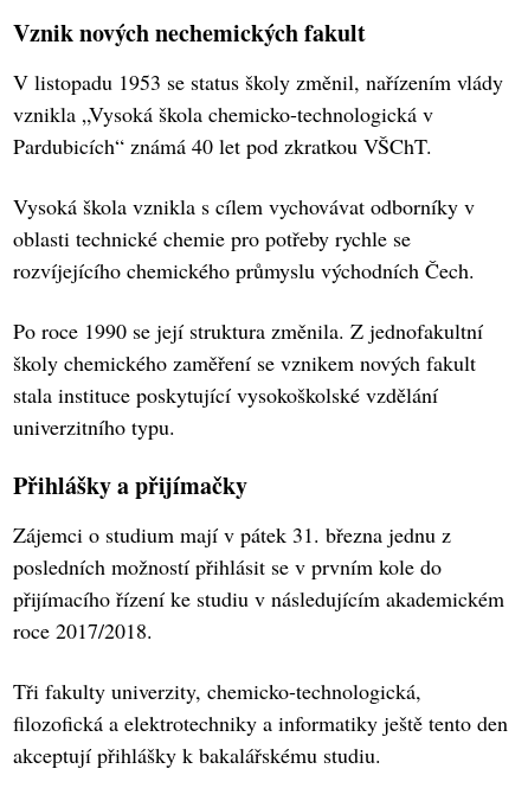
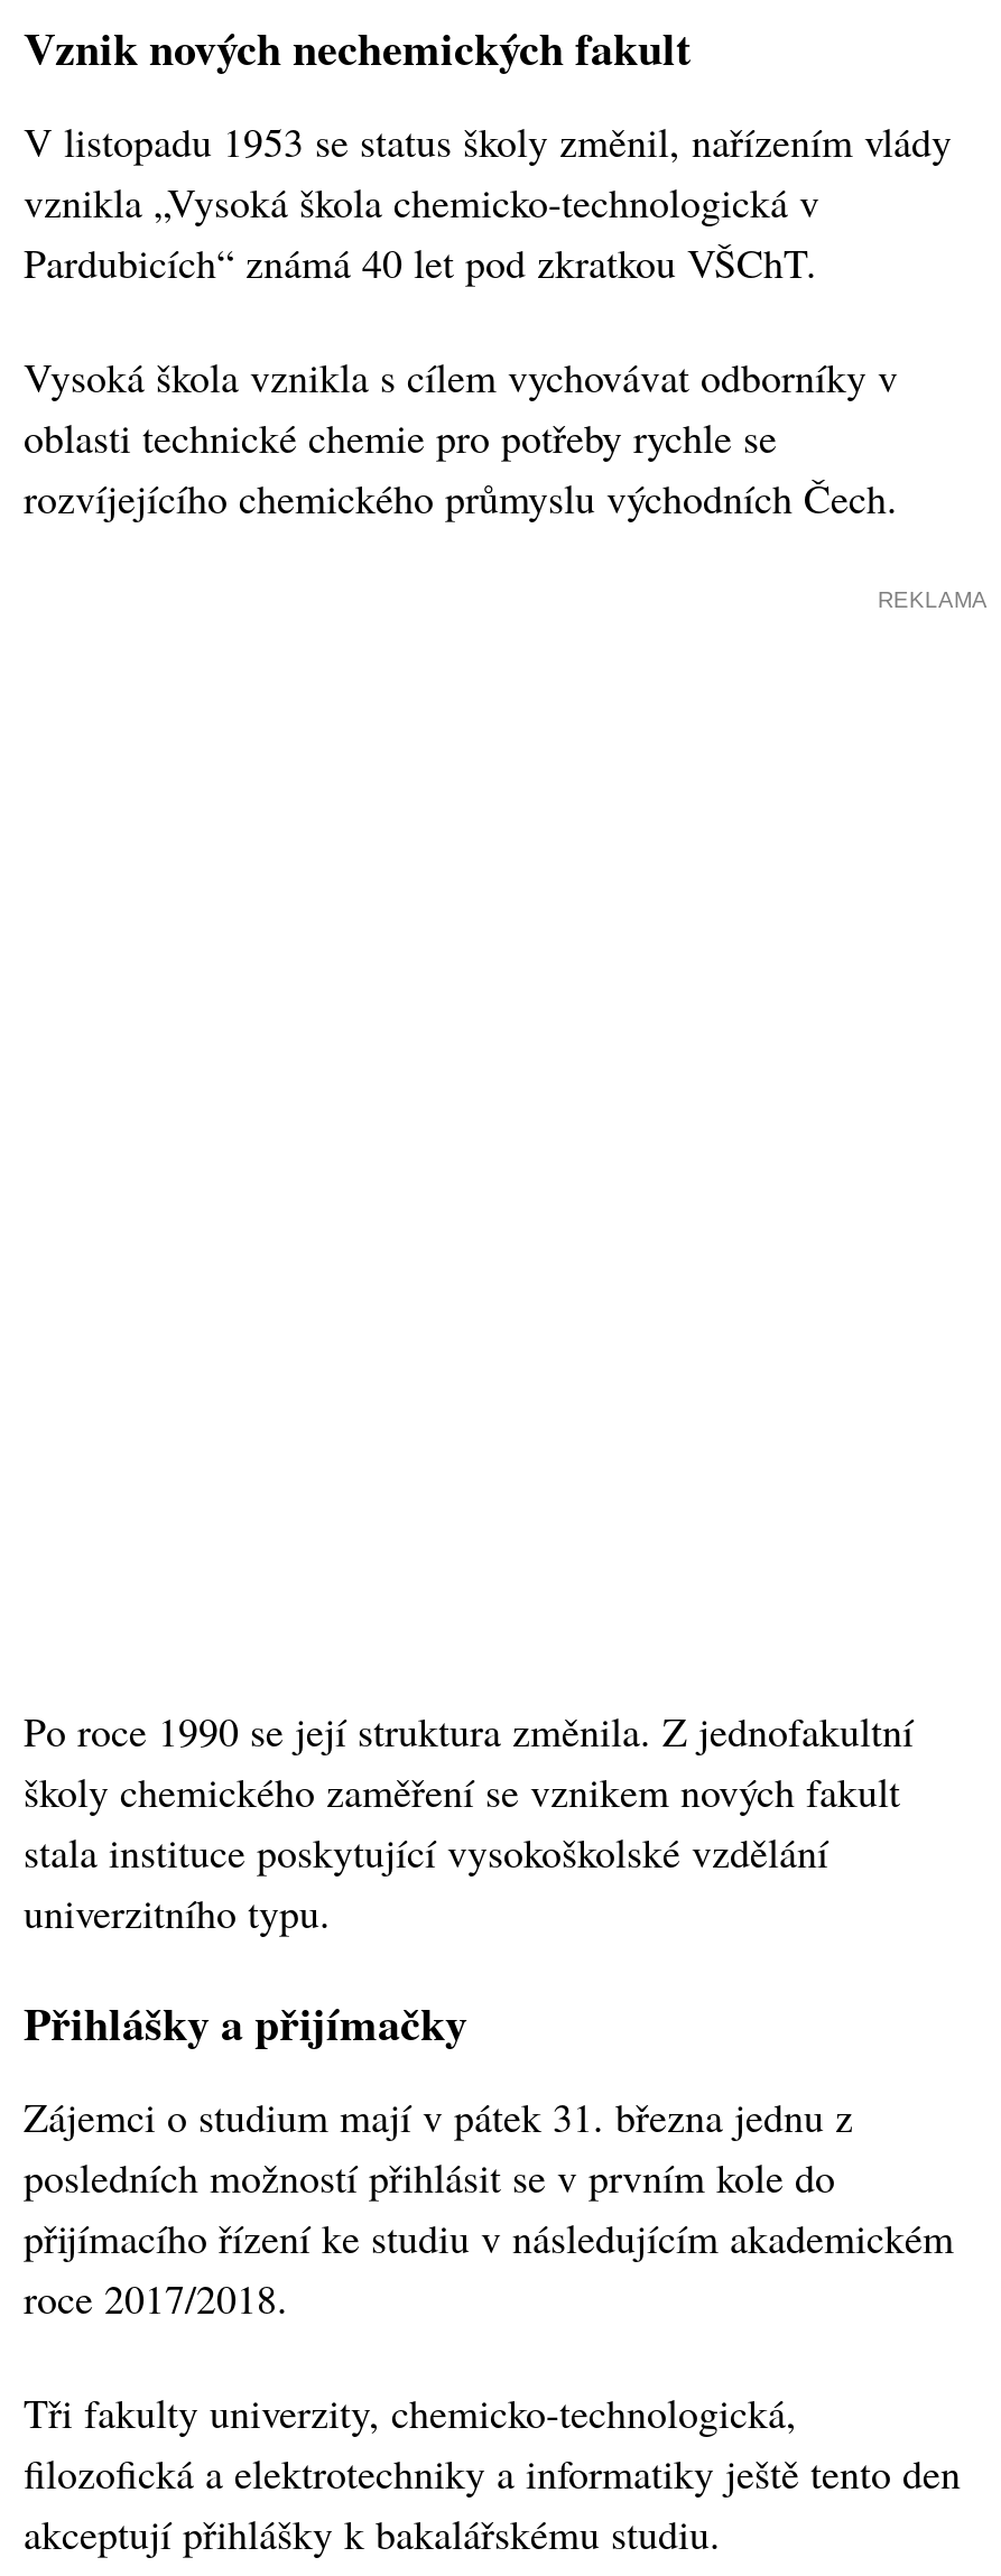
none -> [878,587,988,612] REKLAMA

